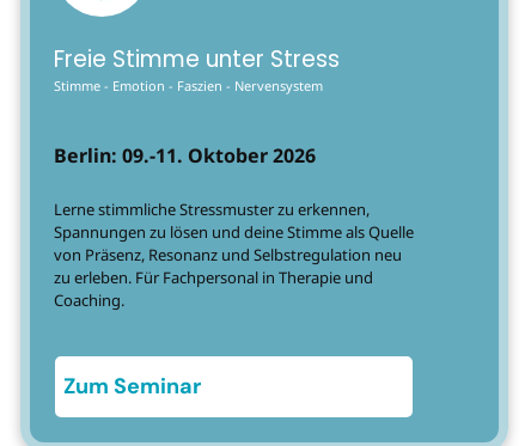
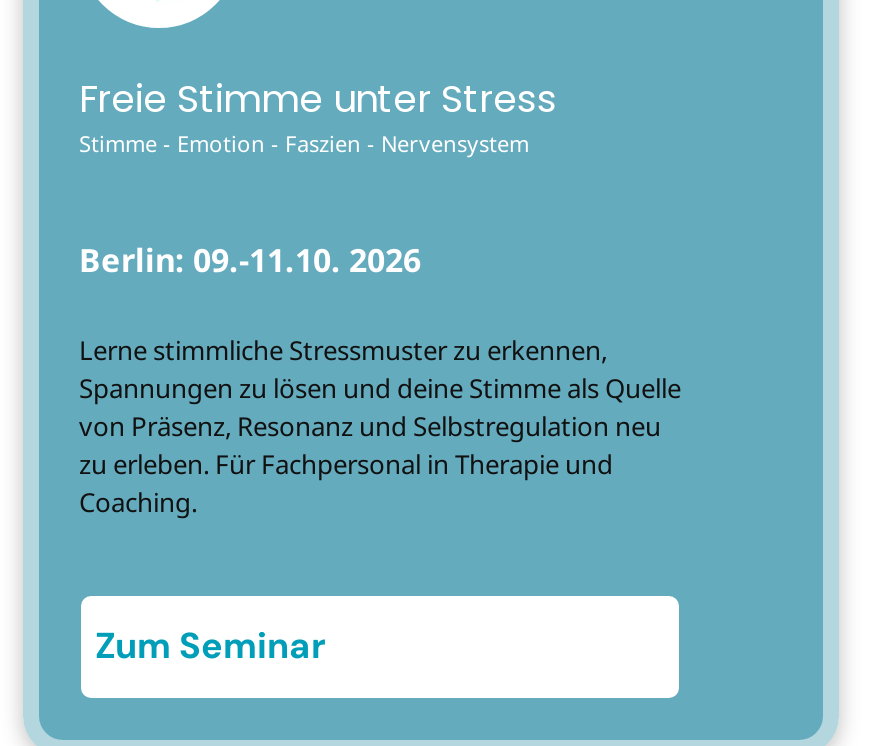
[54,142,316,168] Berlin: 09.-11. Oktober 2026 -> [79,237,421,281] Berlin: 09.-11.10. 2026

